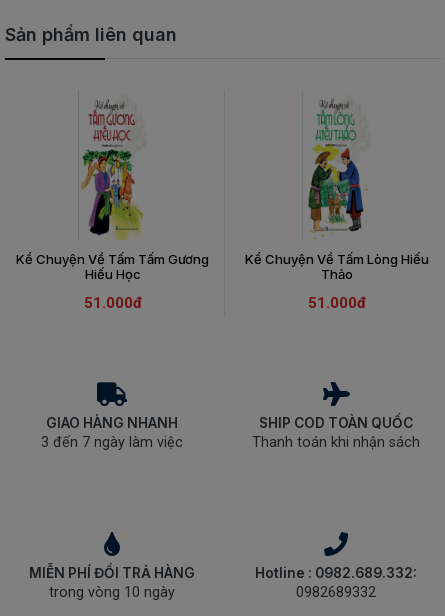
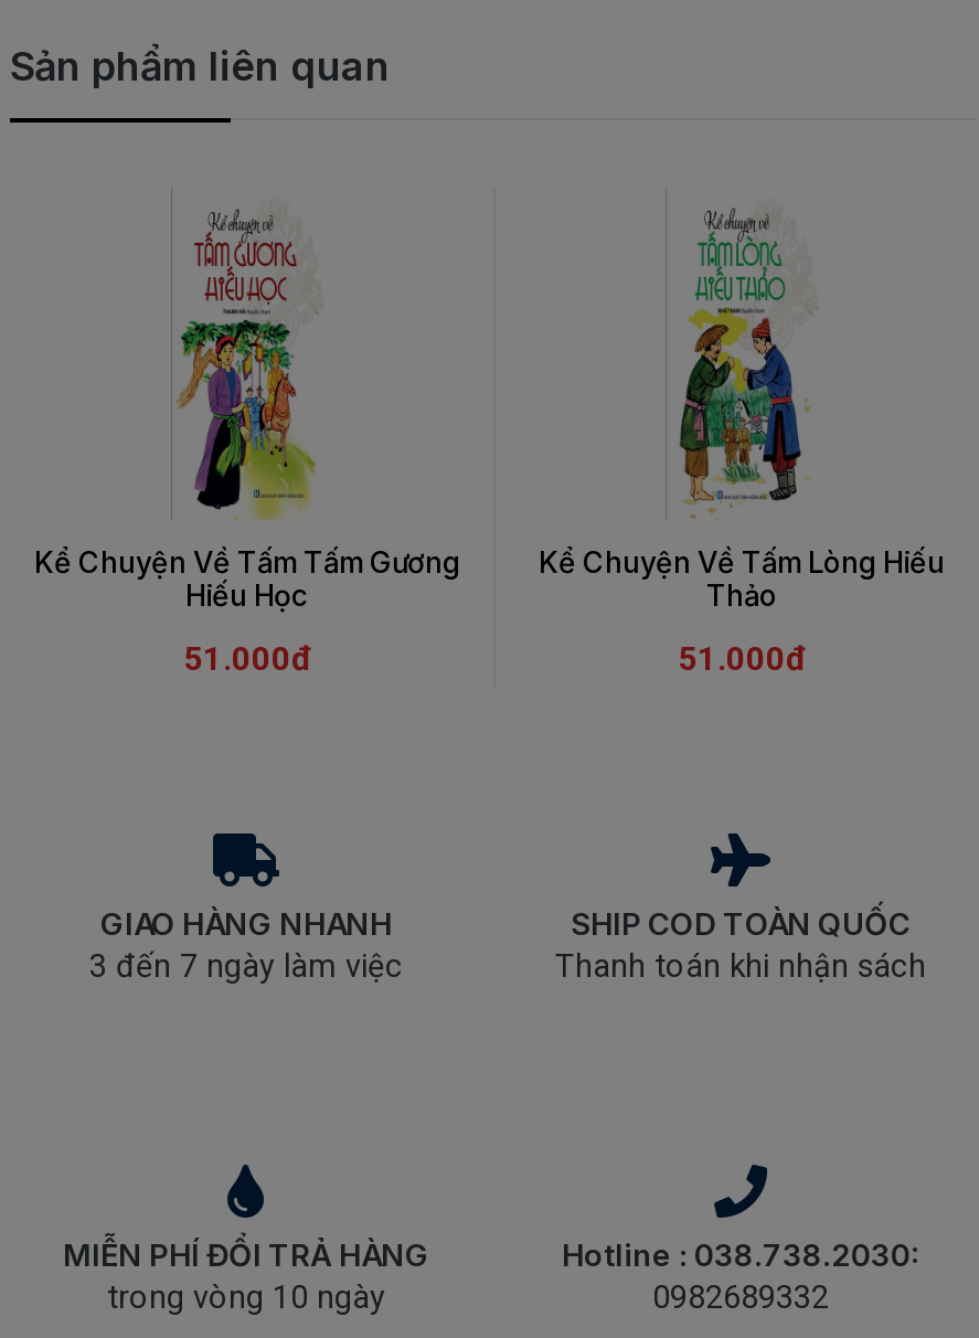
[255,565,417,581] Hotline : 0982.689.332: -> [562,1238,919,1273] Hotline : 038.738.2030:

